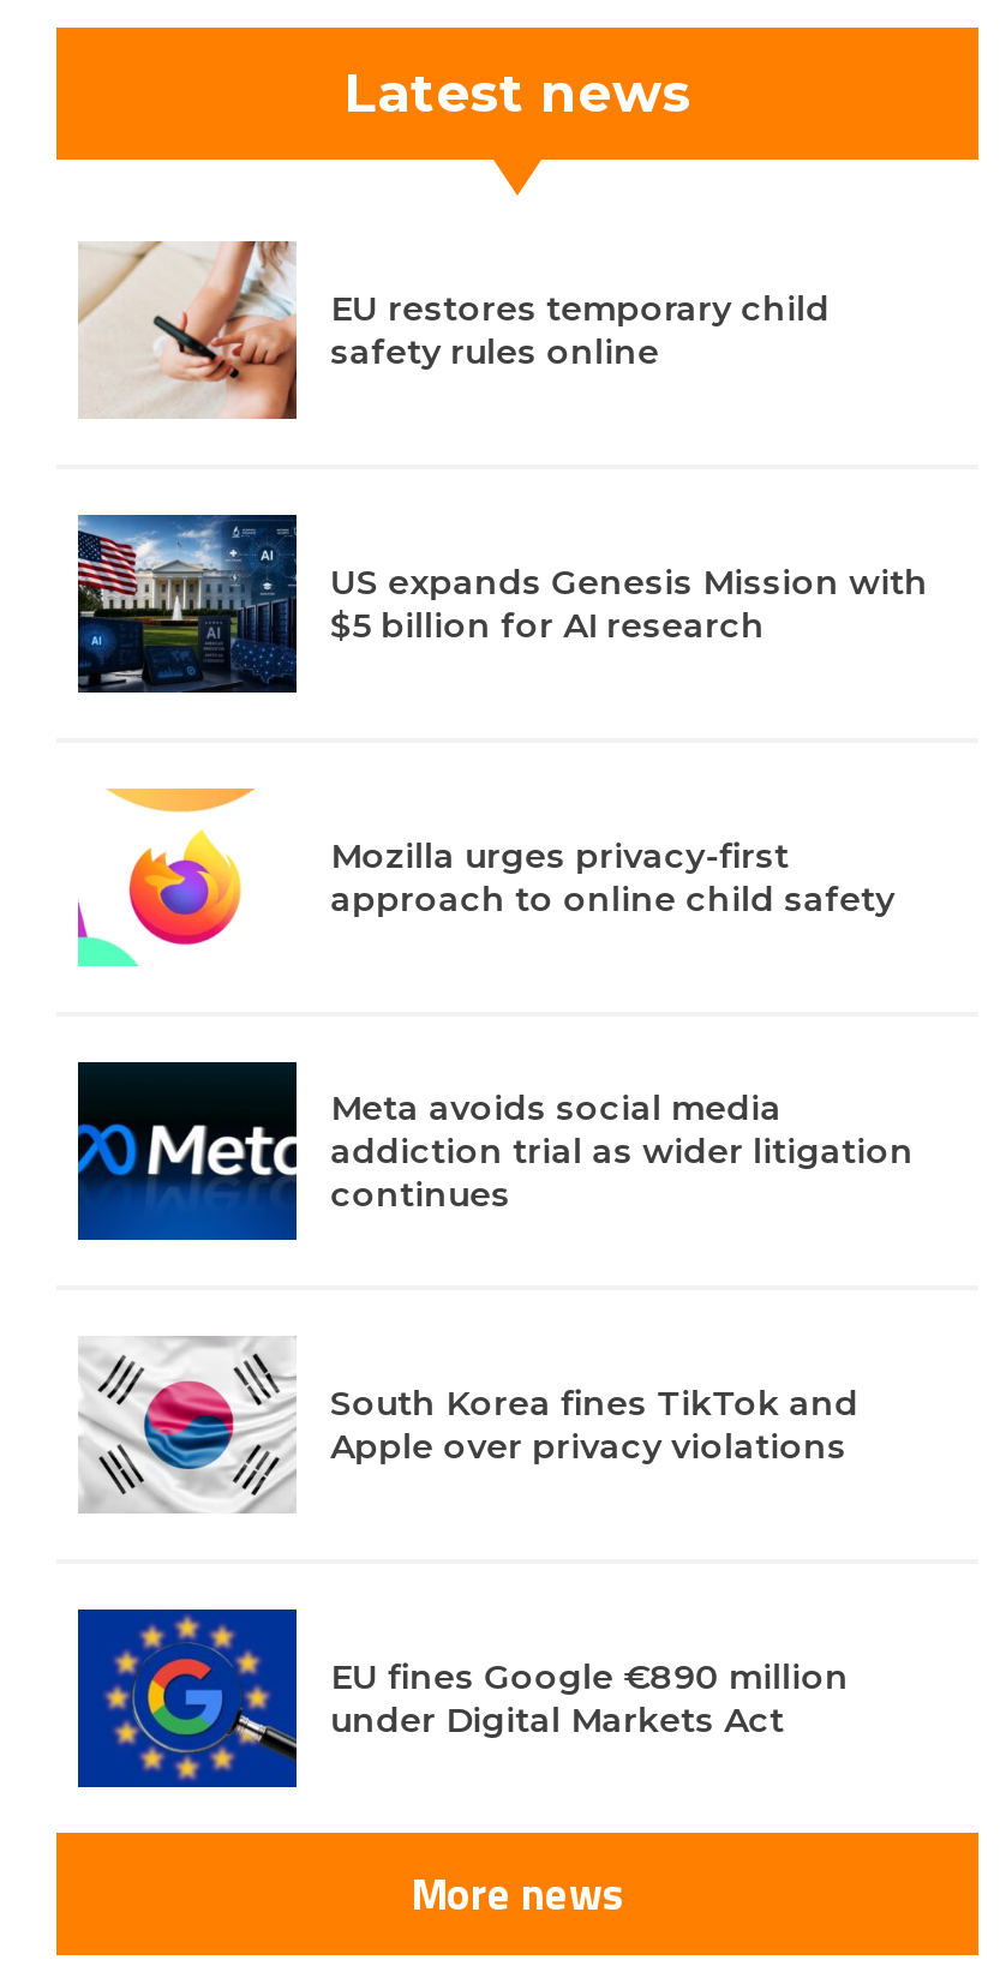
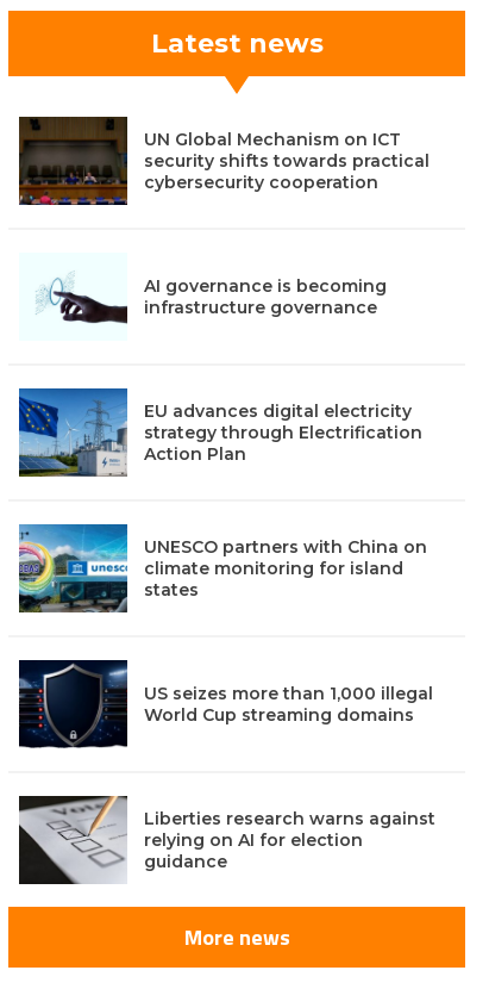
[78,239,830,421] [image] | EU restores temporary child | safety rules online -> [18,116,430,206] [image] | UN Global Mechanism on ICT | security shifts towards practical | cybersecurity cooperation
[76,513,928,695] [image] | US expands Genesis Mission with | $5 billion for AI research -> [19,253,387,341] [image] | AI governance is becoming | infrastructure governance
[76,786,895,969] [image] | Mozilla urges privacy-first | approach to online child safety -> [18,387,422,478] [image] | EU advances digital electricity | strategy through Electrification | Action Plan
[76,1060,914,1242] [image] | Meta avoids social media | addiction trial as wider litigation | continues -> [18,523,427,614] [image] | UNESCO partners with China on | climate monitoring for island | states
[78,1336,859,1511] [image] | South Korea fines TikTok and | Apple over privacy violations -> [18,659,433,748] [image] | US seizes more than 1,000 illegal | World Cup streaming domains
[76,1607,849,1790] [image] | EU fines Google €890 million | under Digital Markets Act -> [18,795,436,885] [image] | Liberties research warns against | relying on AI for election | guidance

